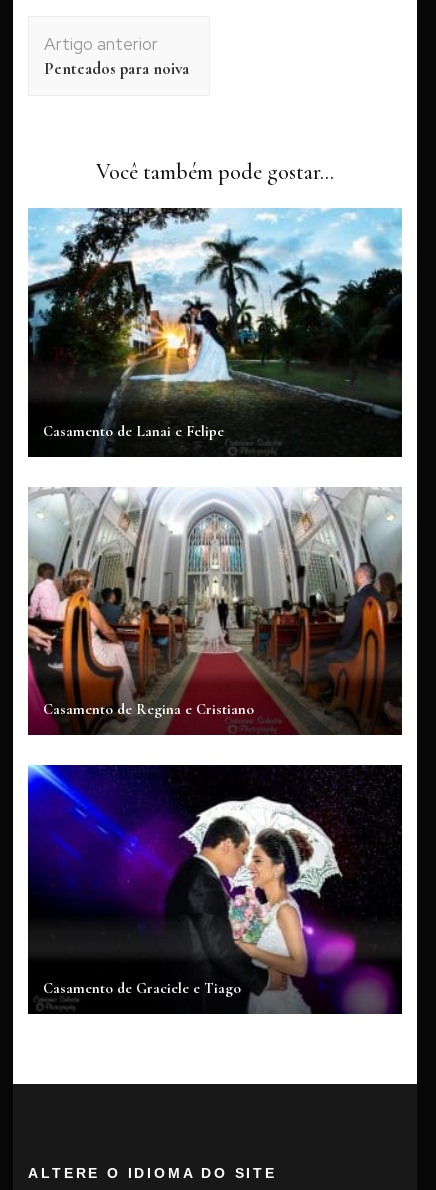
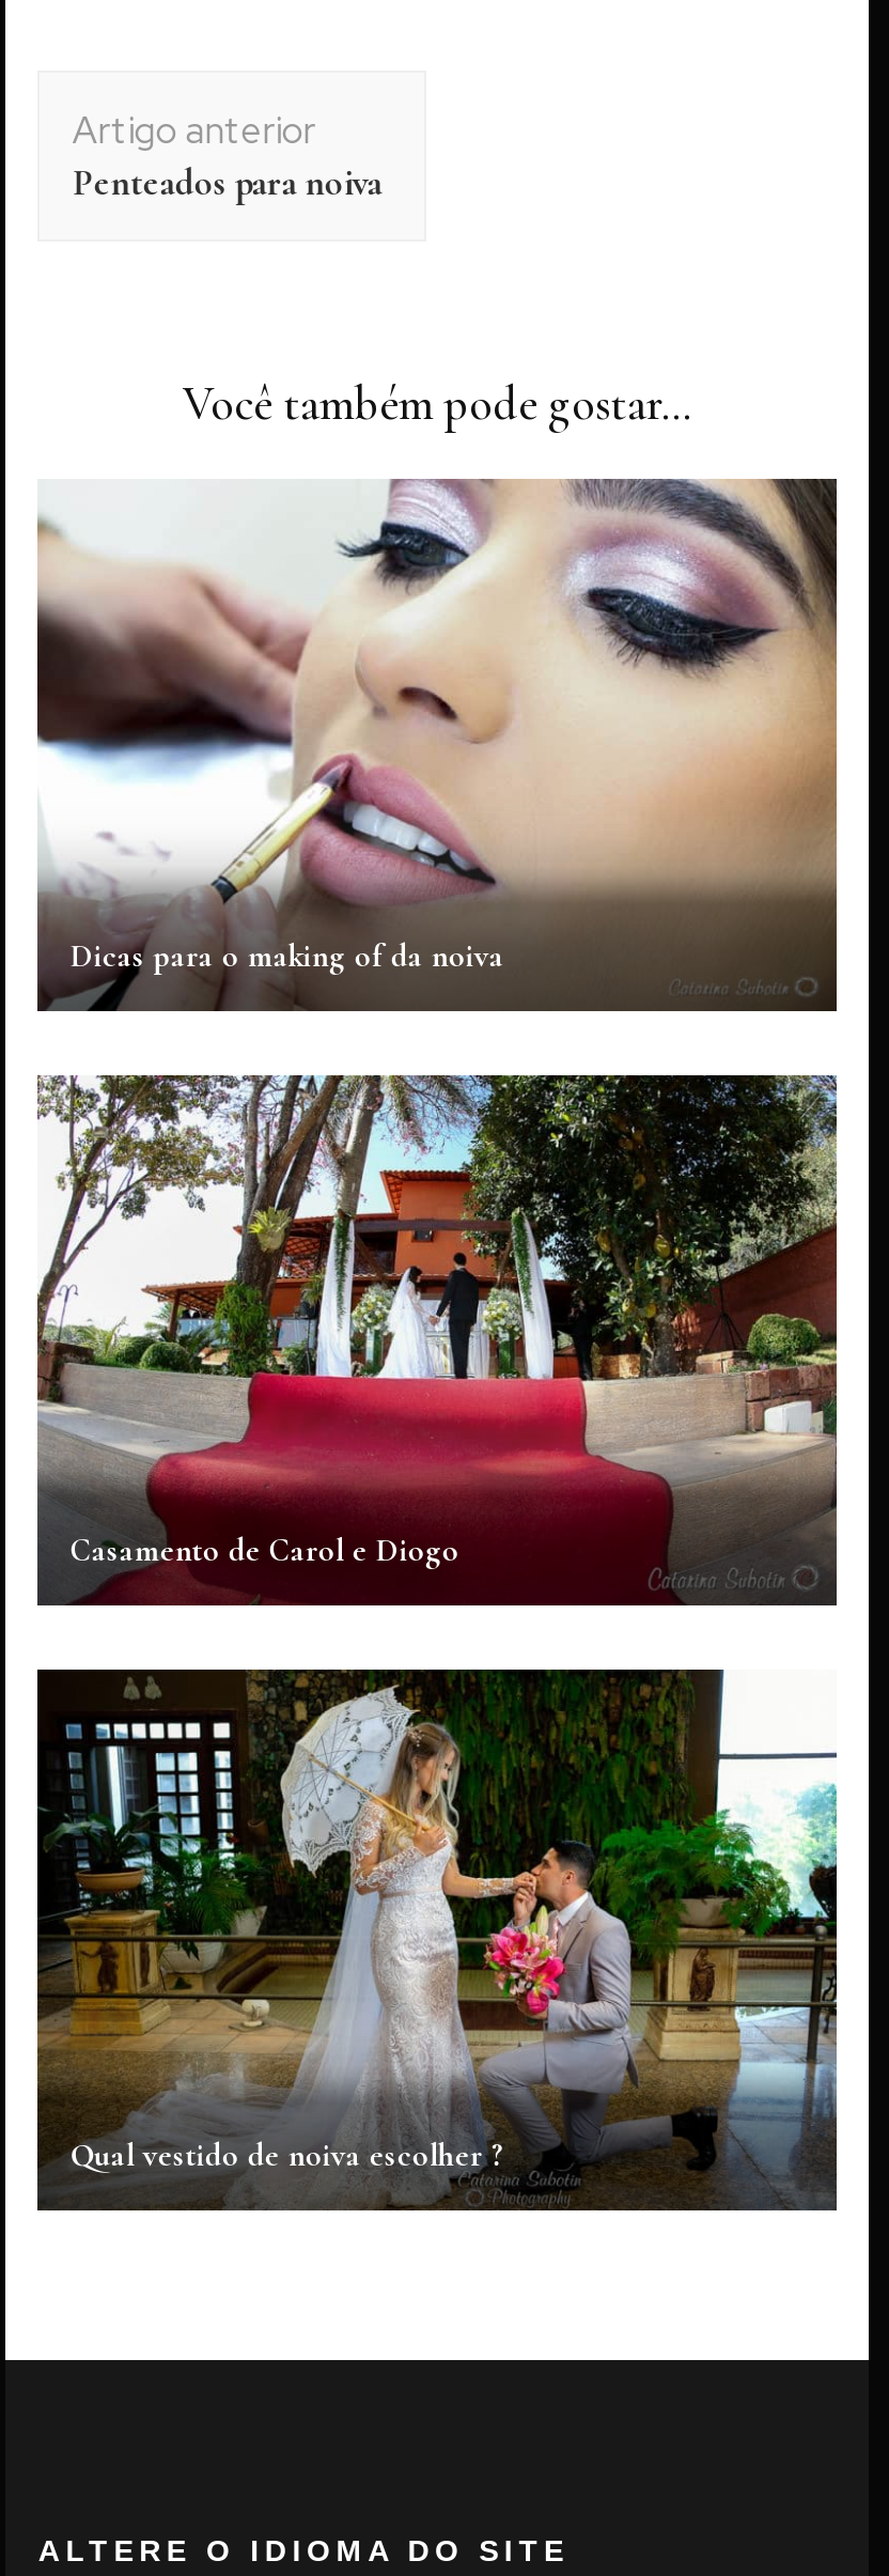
[27,207,403,456] [image] | Casamento de Lanai e Felipe -> [35,477,839,1011] [image] | Dicas para o making of da noiva
[28,487,403,736] [image] | Casamento de Regina e Cristiano -> [37,1073,839,1608] [image] | Casamento de Carol e Diogo
[27,764,403,1015] [image] | Casamento de Graciele e Tiago -> [35,1667,839,2213] [image] | Qual vestido de noiva escolher ?

